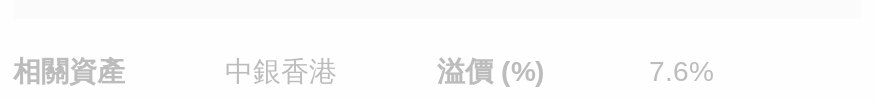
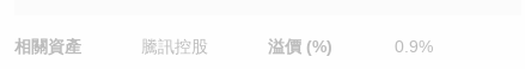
[225,55,337,87] 中銀香港 -> [141,37,208,56] 騰訊控股
[649,55,713,87] 7.6% -> [395,37,433,56] 0.9%

